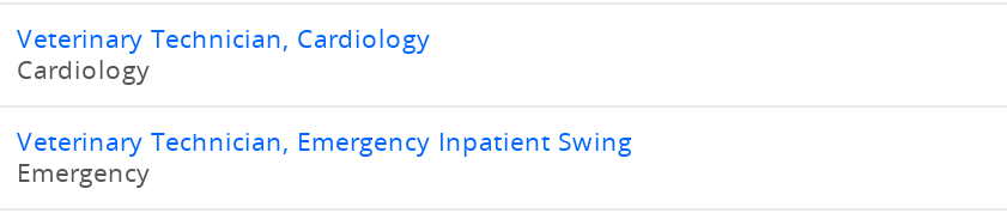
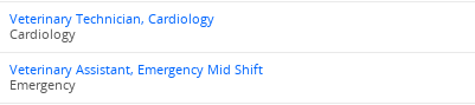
[17,124,632,158] Veterinary Technician, Emergency Inpatient Swing -> [9,61,263,78] Veterinary Assistant, Emergency Mid Shift

